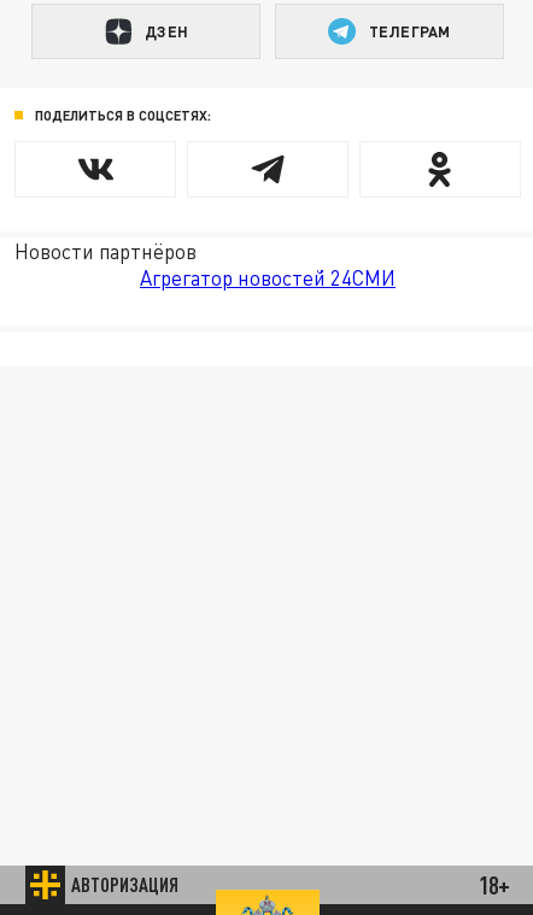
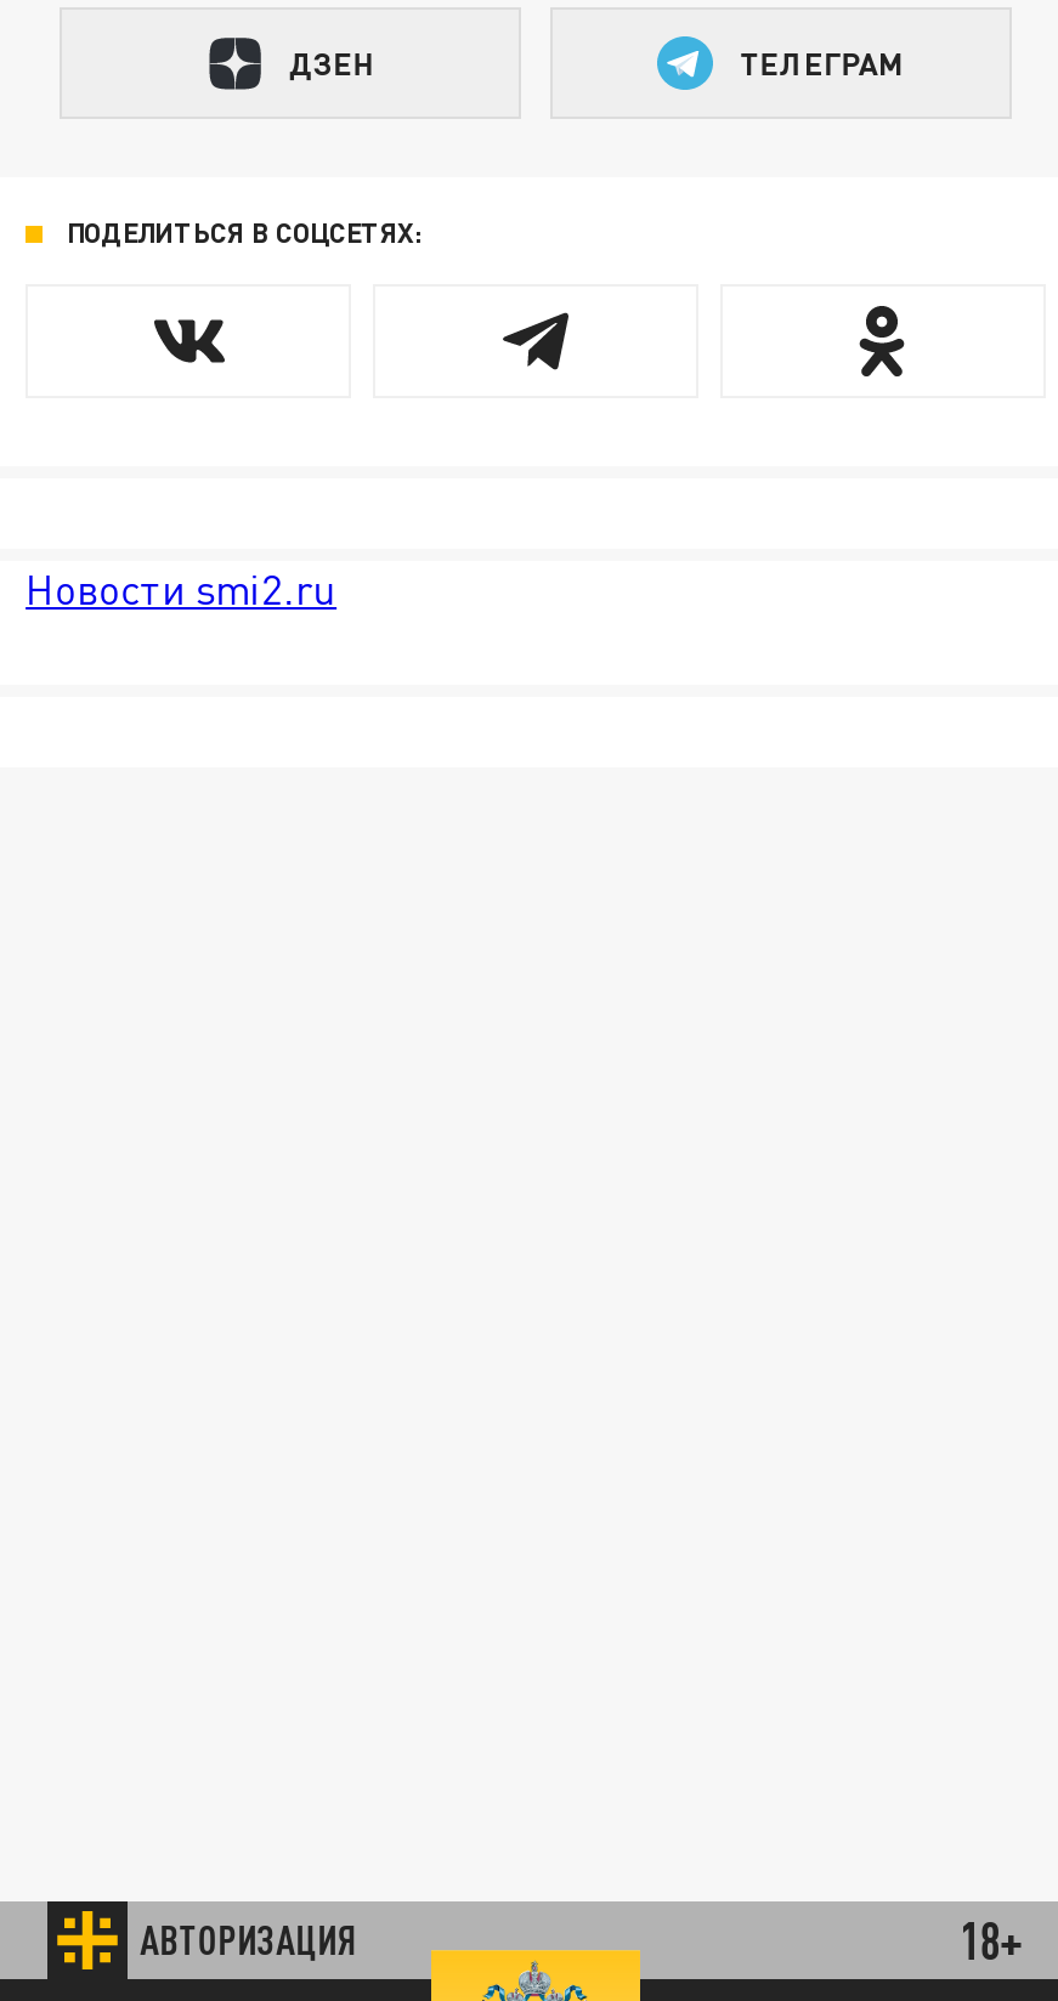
[15,238,396,290] Новости партнёров | Агрегатор новостей 24СМИ -> [26,563,337,614] Новости smi2.ru

